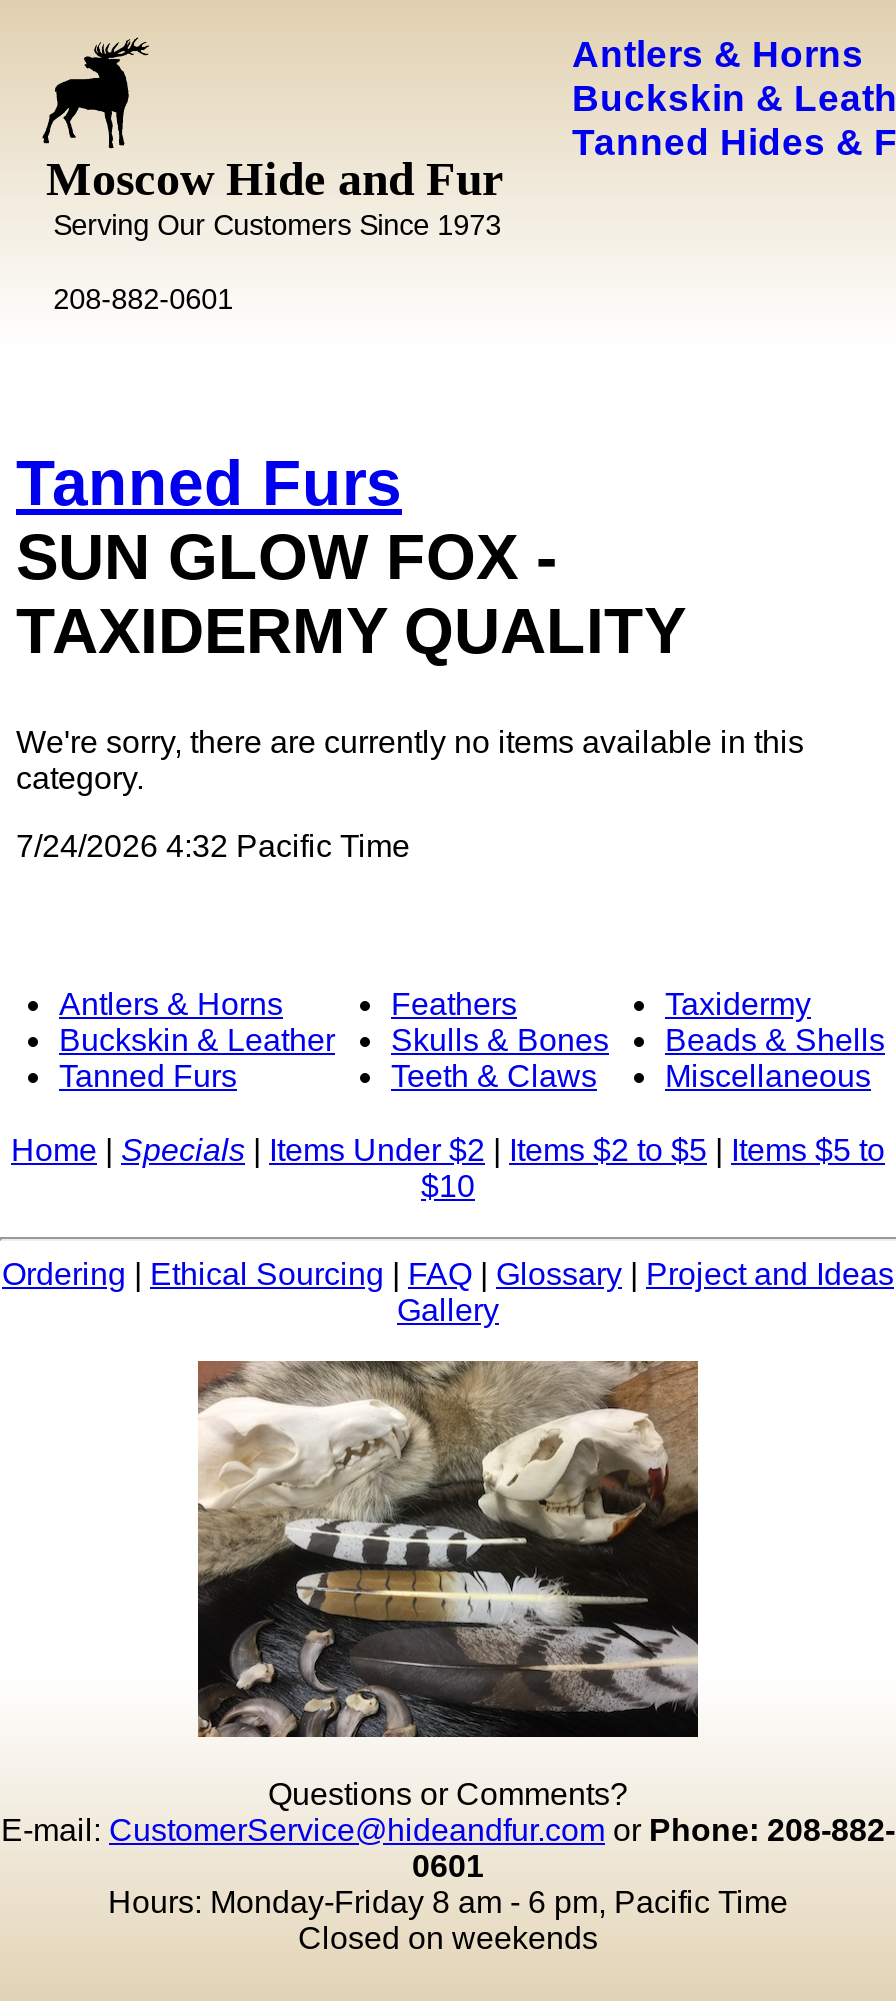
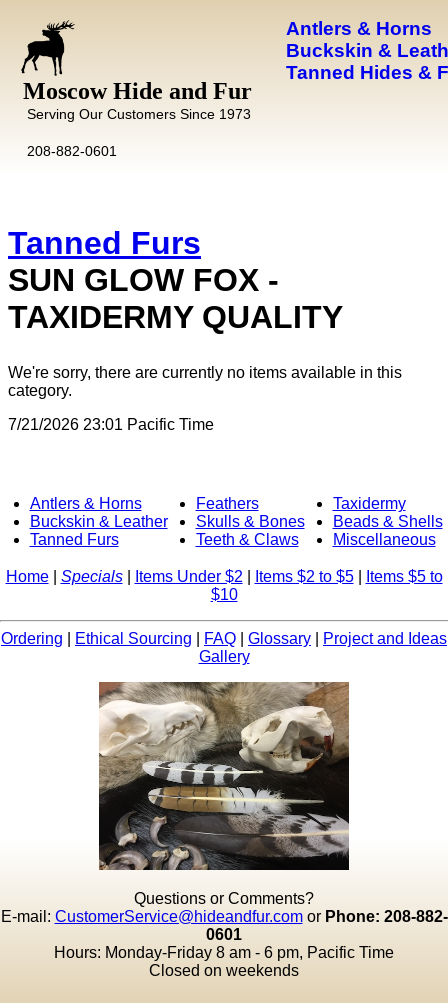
[16,829,410,863] 7/24/2026 4:32 Pacific Time -> [8,416,214,433] 7/21/2026 23:01 Pacific Time

